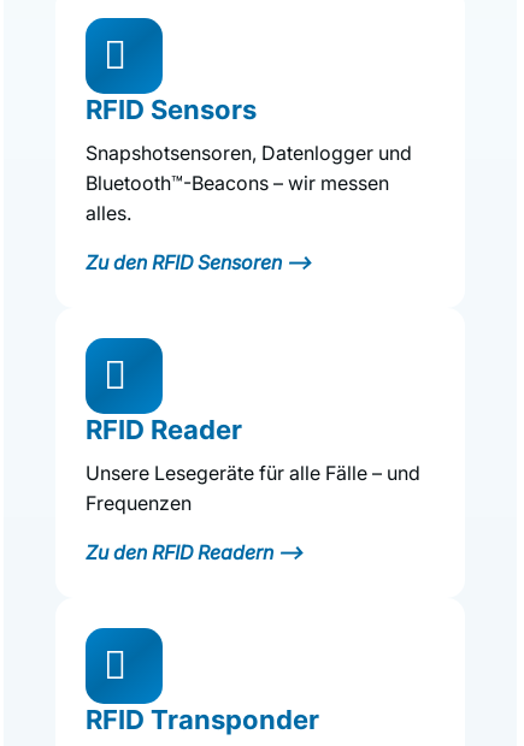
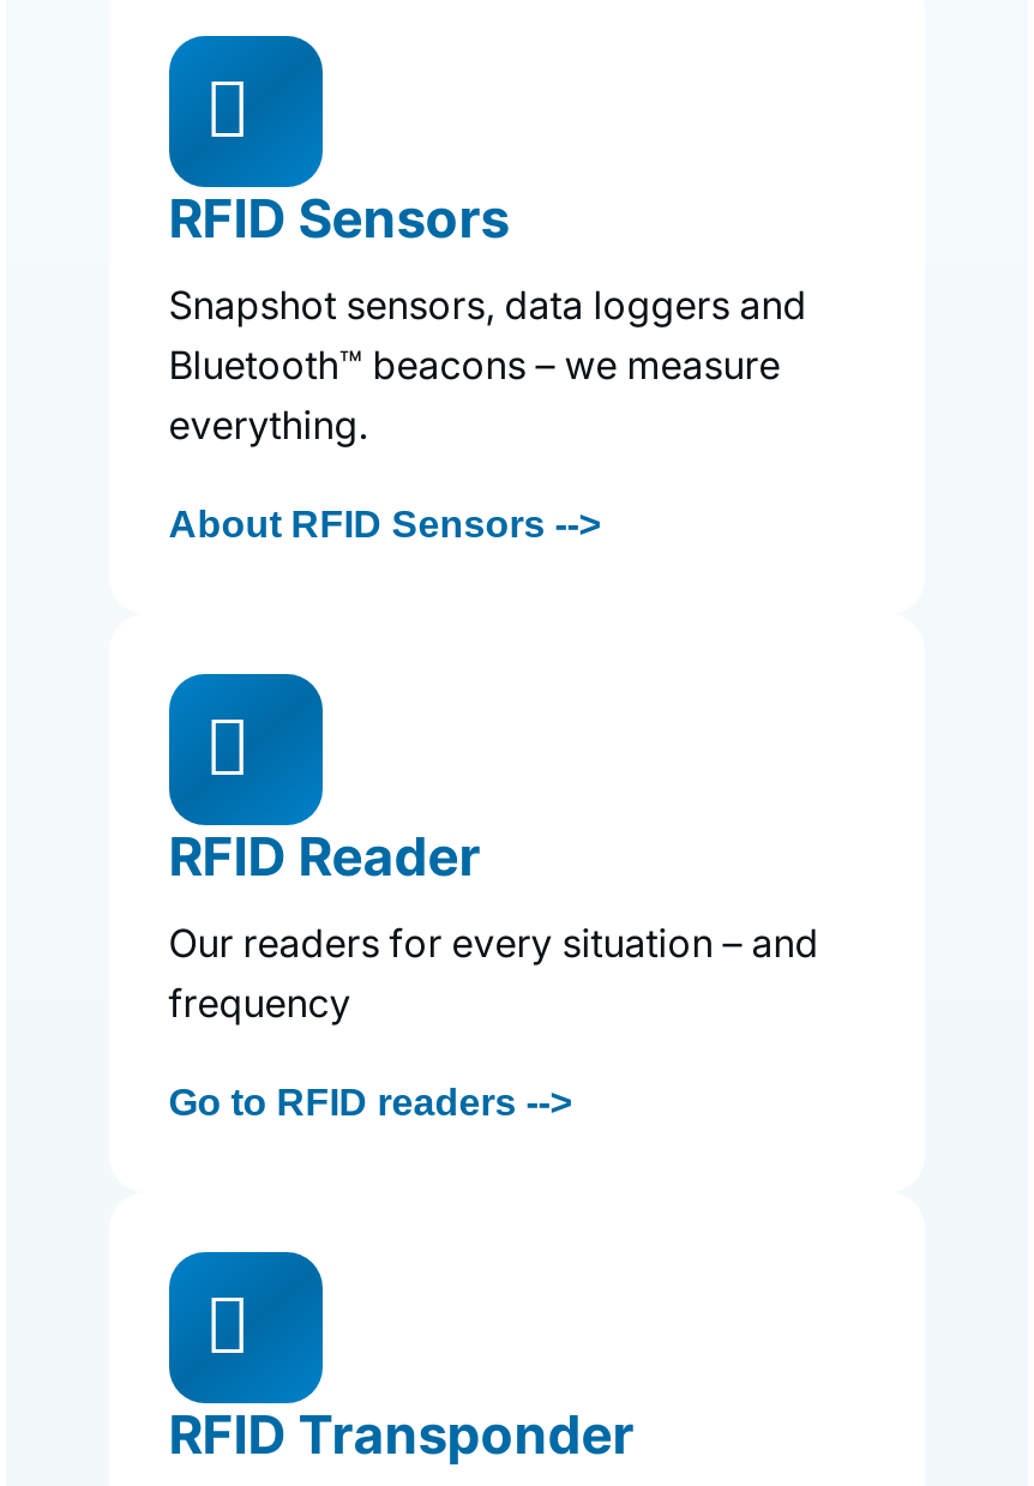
[85,141,412,225] Snapshotsensoren, Datenlogger und | Bluetooth™-Beacons – wir messen | alles. -> [169,281,807,449] Snapshot sensors, data loggers and | Bluetooth™ beacons – we measure | everything.
[85,250,312,274] Zu den RFID Sensoren --> -> [169,504,600,545] About RFID Sensors -->
[85,461,420,515] Unsere Lesegeräte für alle Fälle – und | Frequenzen -> [169,919,819,1027] Our readers for every situation – and | frequency
[85,540,308,564] Zu den RFID Readern --> -> [169,1082,572,1123] Go to RFID readers -->

